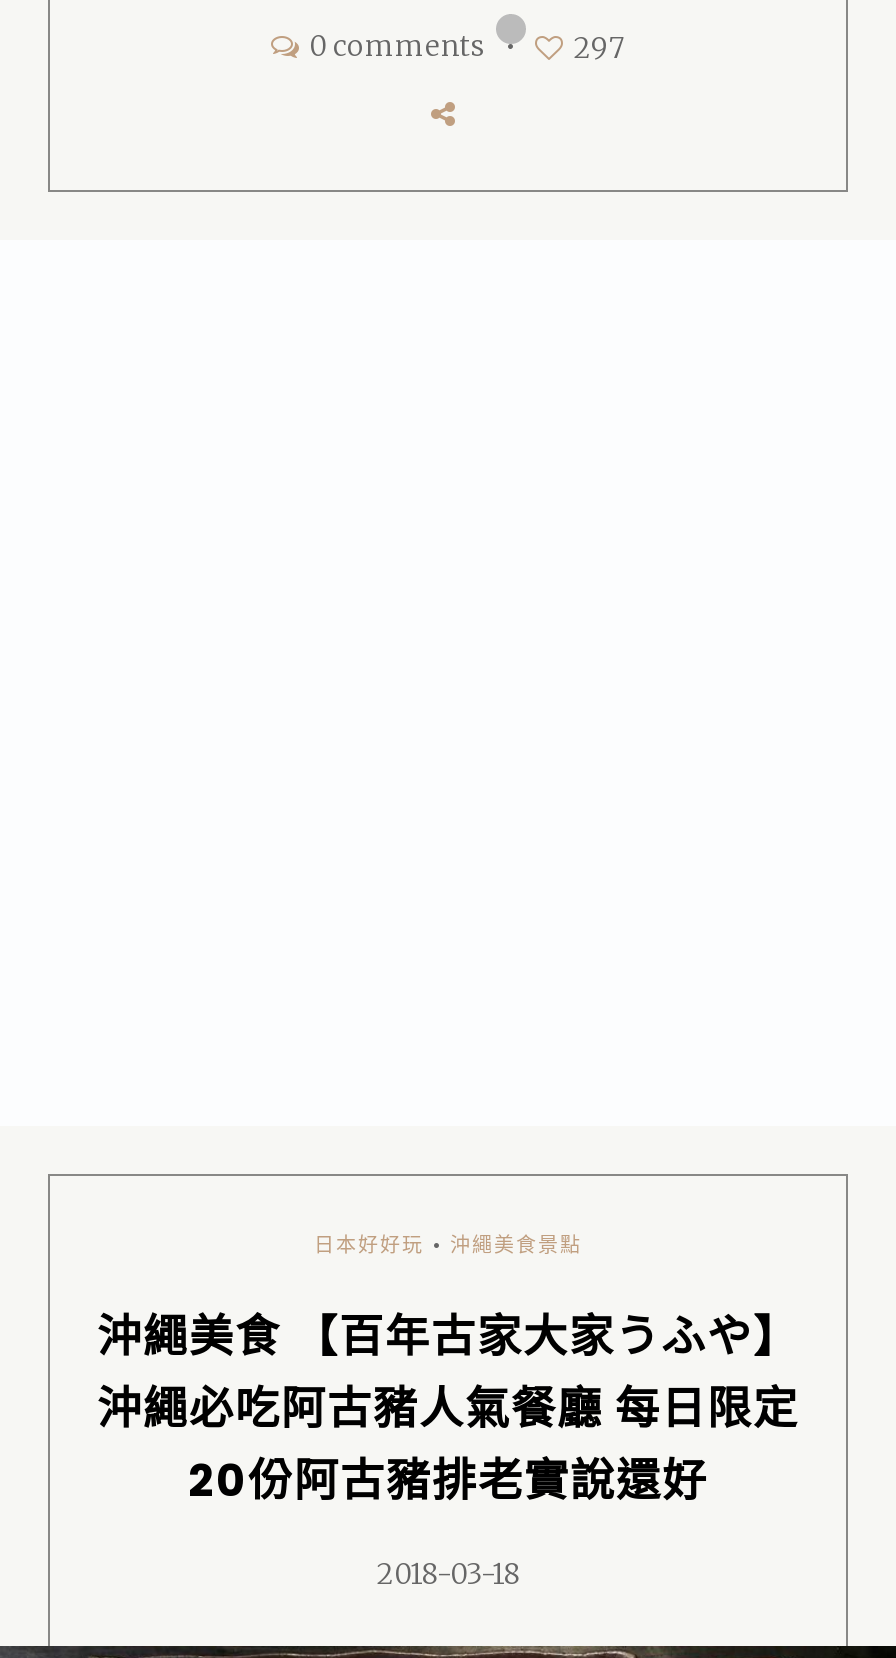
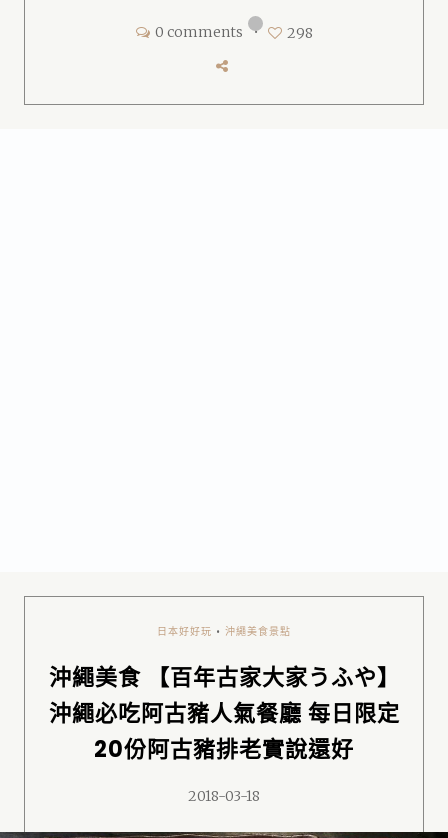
[309,28,625,67] 0 comments • 297 -> [154,23,312,42] 0 comments • 298

